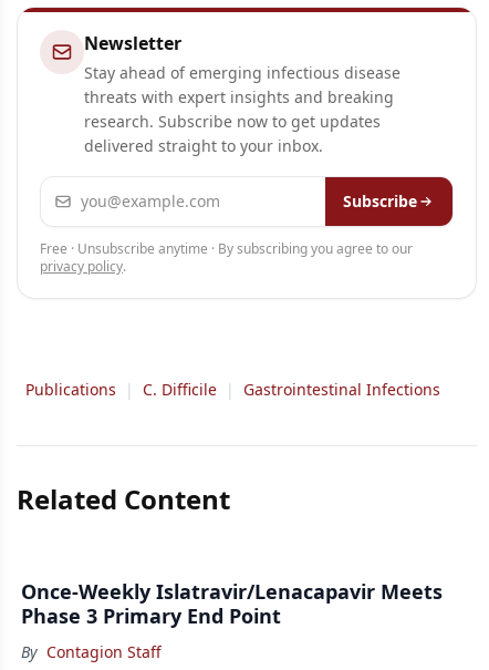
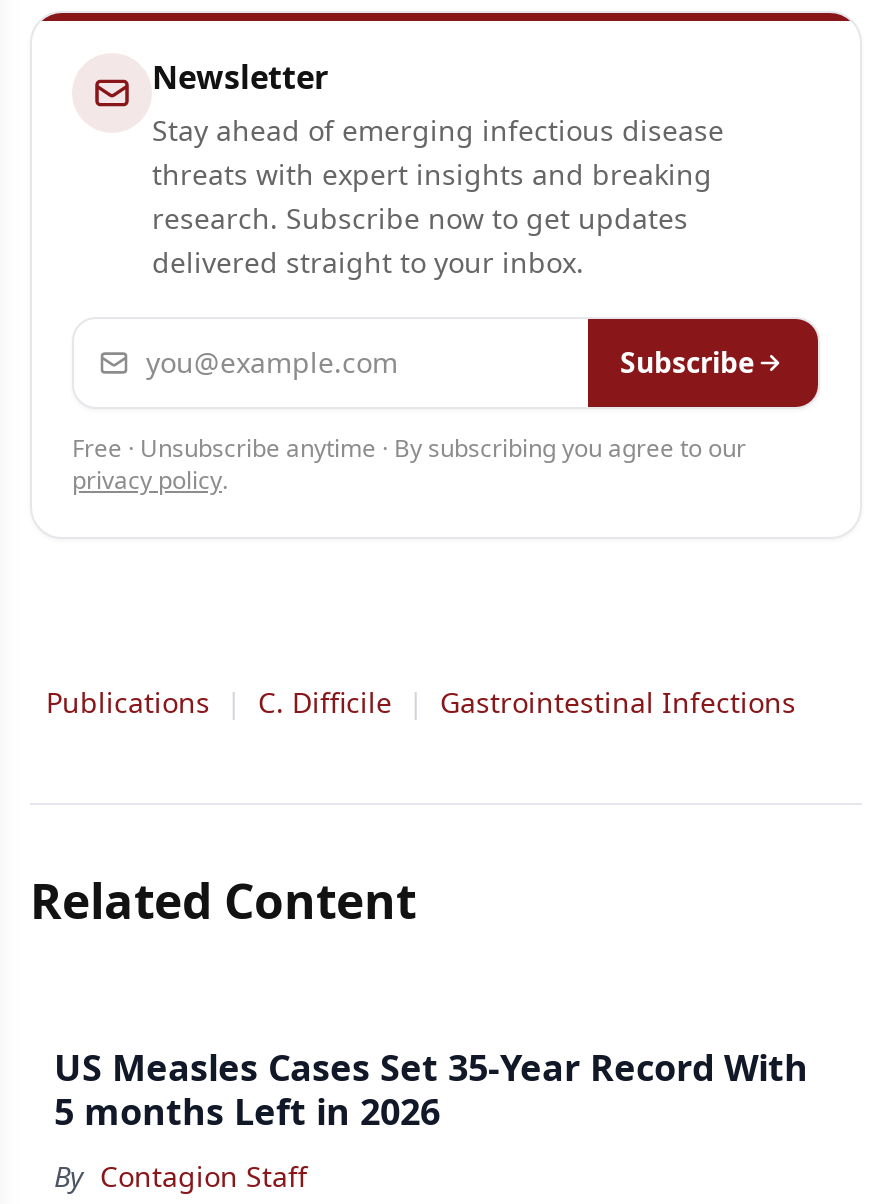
[21,578,443,629] Once-Weekly Islatravir/Lenacapavir Meets | Phase 3 Primary End Point -> [54,1043,808,1135] US Measles Cases Set 35-Year Record With | 5 months Left in 2026

